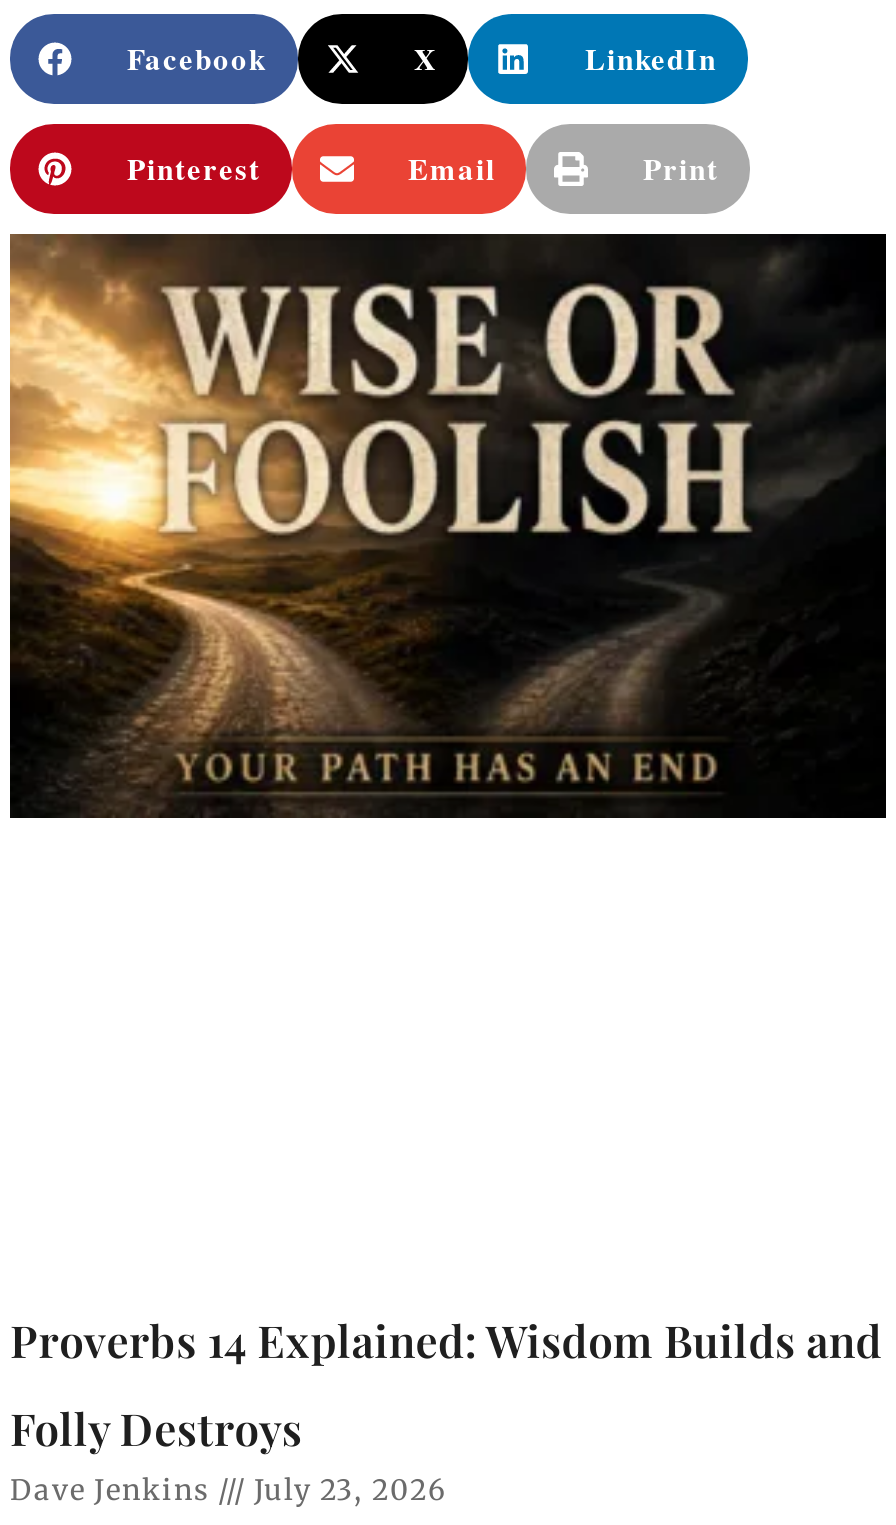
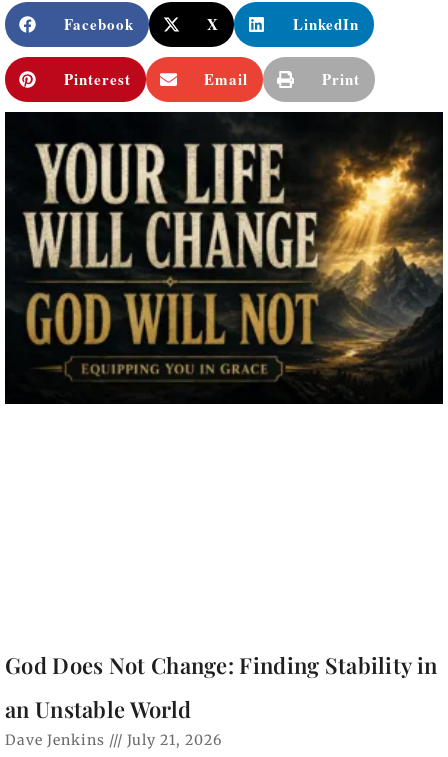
[8,233,888,821] [image] -> [4,111,444,405] [image]
[10,1310,882,1370] Proverbs 14 Explained: Wisdom Builds and -> [5,650,437,680] God Does Not Change: Finding Stability in
[10,1398,302,1458] Folly Destroys -> [5,694,191,724] an Unstable World
[10,1472,446,1508] Dave Jenkins July 23, 2026 -> [5,731,222,749] Dave Jenkins July 21, 2026

